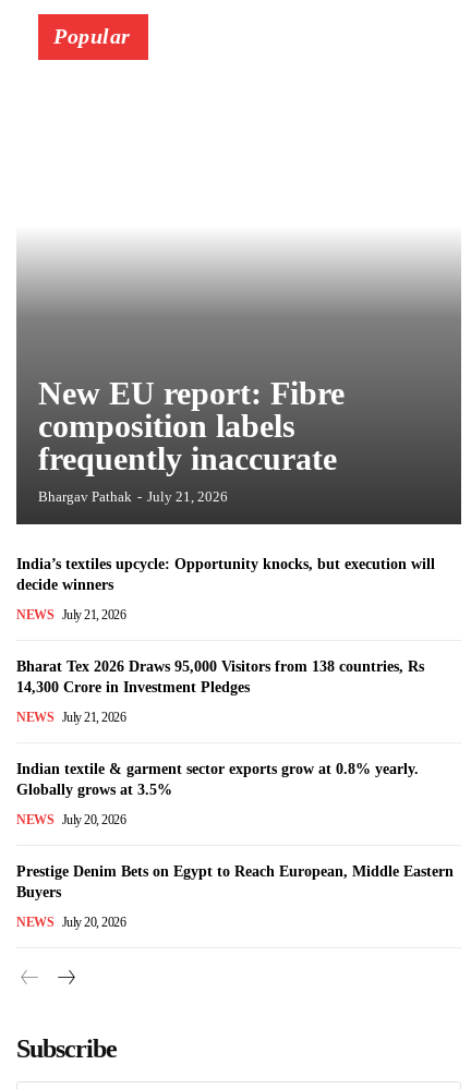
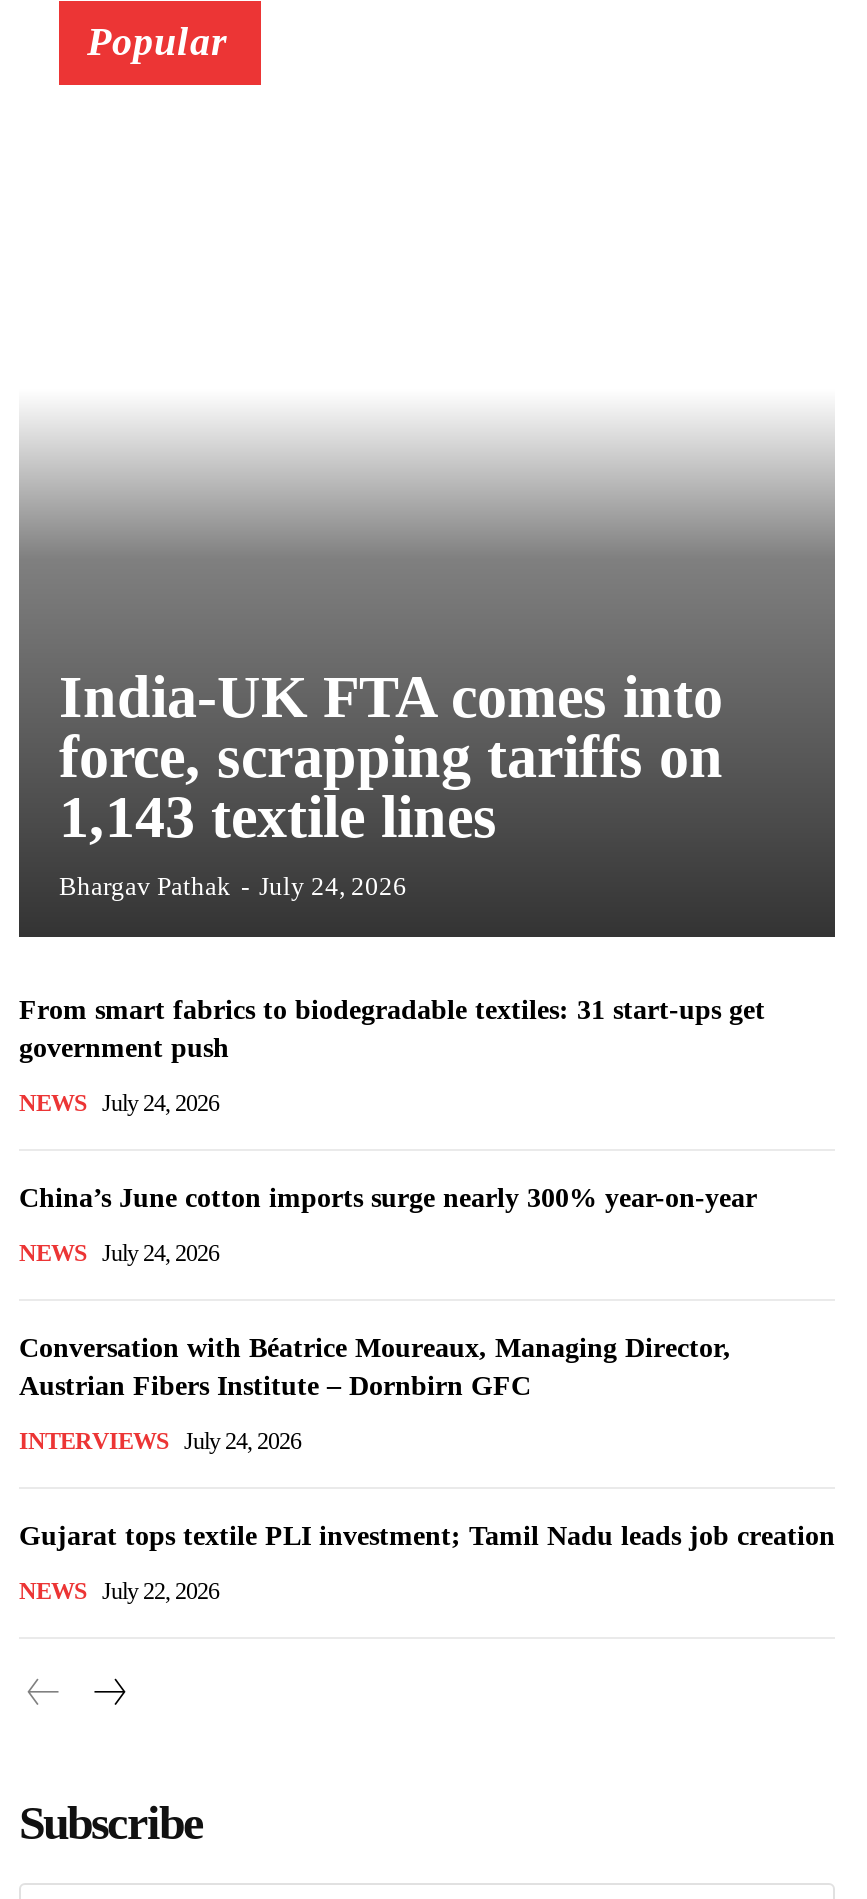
[38,375,345,505] New EU report: Fibre | composition labels | frequently inaccurate | Bhargav Pathak - July 21, 2026 -> [59,663,723,901] India-UK FTA comes into | force, scrapping tariffs on | 1,143 textile lines | Bhargav Pathak - July 24, 2026
[16,556,435,593] India’s textiles upcycle: Opportunity knocks, but execution will | decide winners -> [19,995,765,1063] From smart fabrics to biodegradable textiles: 31 start-ups get | government push
[16,607,125,623] NEWS July 21, 2026 -> [19,1089,219,1117] NEWS July 24, 2026
[16,659,424,696] Bharat Tex 2026 Draws 95,000 Visitors from 138 countries, Rs | 14,300 Crore in Investment Pledges -> [19,1183,757,1213] China’s June cotton imports surge nearly 300% year-on-year
[16,710,125,725] NEWS July 21, 2026 -> [19,1239,219,1267] NEWS July 24, 2026
[16,761,419,798] Indian textile & garment sector exports grow at 0.8% yearly. | Globally grows at 3.5% -> [19,1333,731,1401] Conversation with Béatrice Moureaux, Managing Director, | Austrian Fibers Institute – Dornbirn GFC
[16,812,125,828] NEWS July 20, 2026 -> [19,1427,301,1455] INTERVIEWS July 24, 2026
[16,864,454,901] Prestige Denim Bets on Egypt to Reach European, Middle Eastern | Buyers -> [19,1521,835,1551] Gujarat tops textile PLI investment; Tamil Nadu leads job creation
[16,915,125,930] NEWS July 20, 2026 -> [19,1577,219,1605] NEWS July 22, 2026

